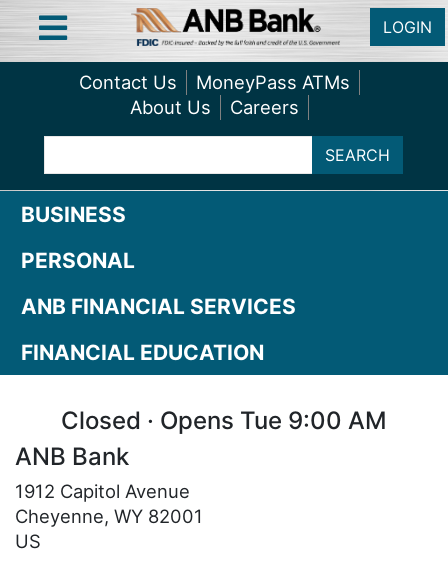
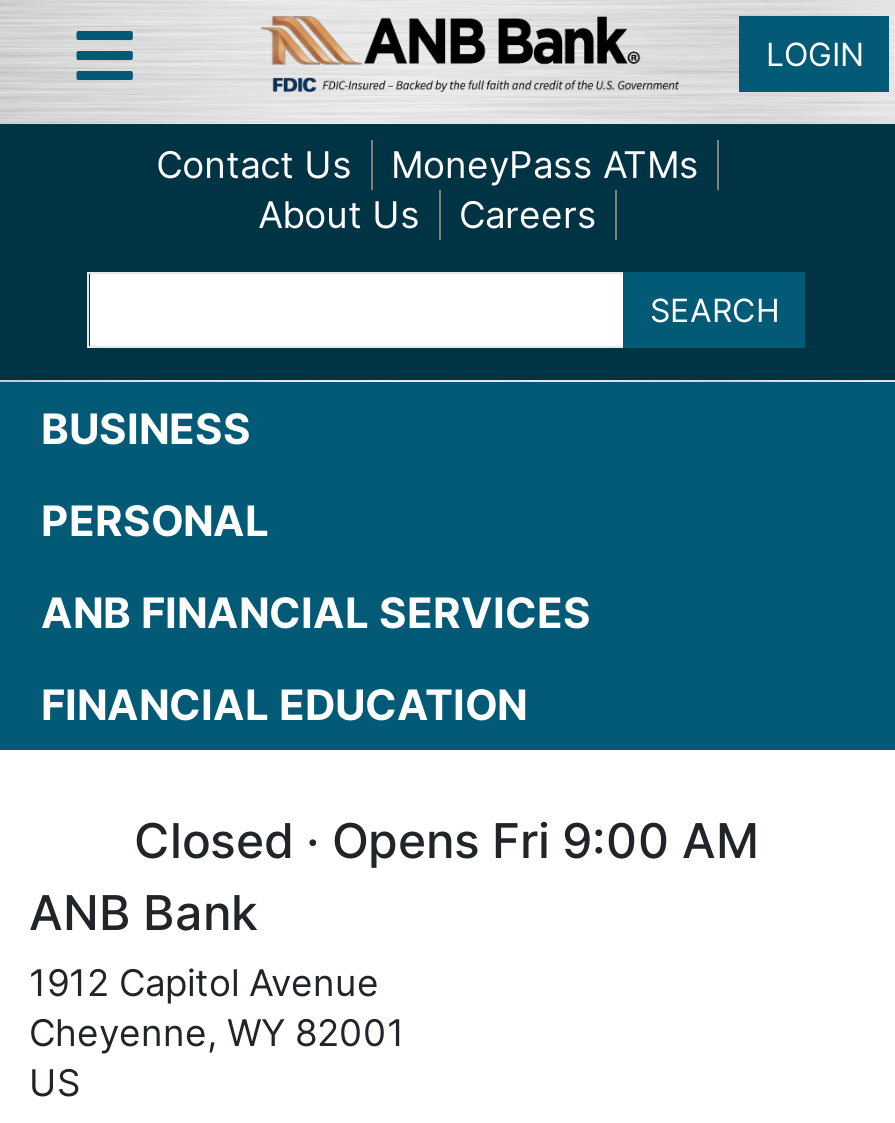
[61,406,387,435] Closed · Opens Tue 9:00 AM -> [134,812,760,870] Closed · Opens Fri 9:00 AM

